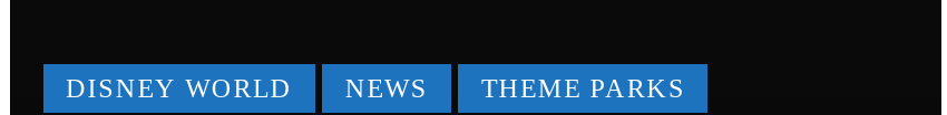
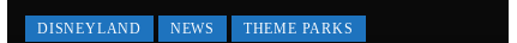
[66,73,292,104] DISNEY WORLD -> [37,20,142,37] DISNEYLAND

